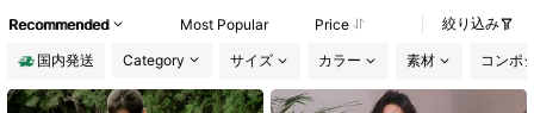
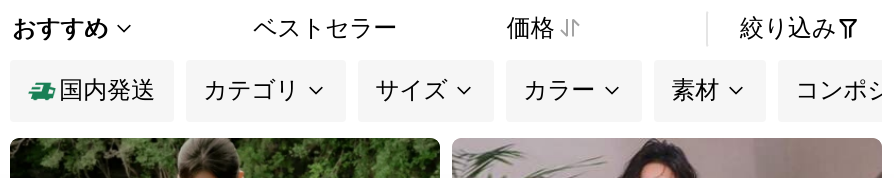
[8,15,350,33] Recommended | Most Popular | Price -> [12,12,555,42] おすすめ | ベストセラー | 価格
[122,51,184,69] Category -> [203,74,299,104] カテゴリ

